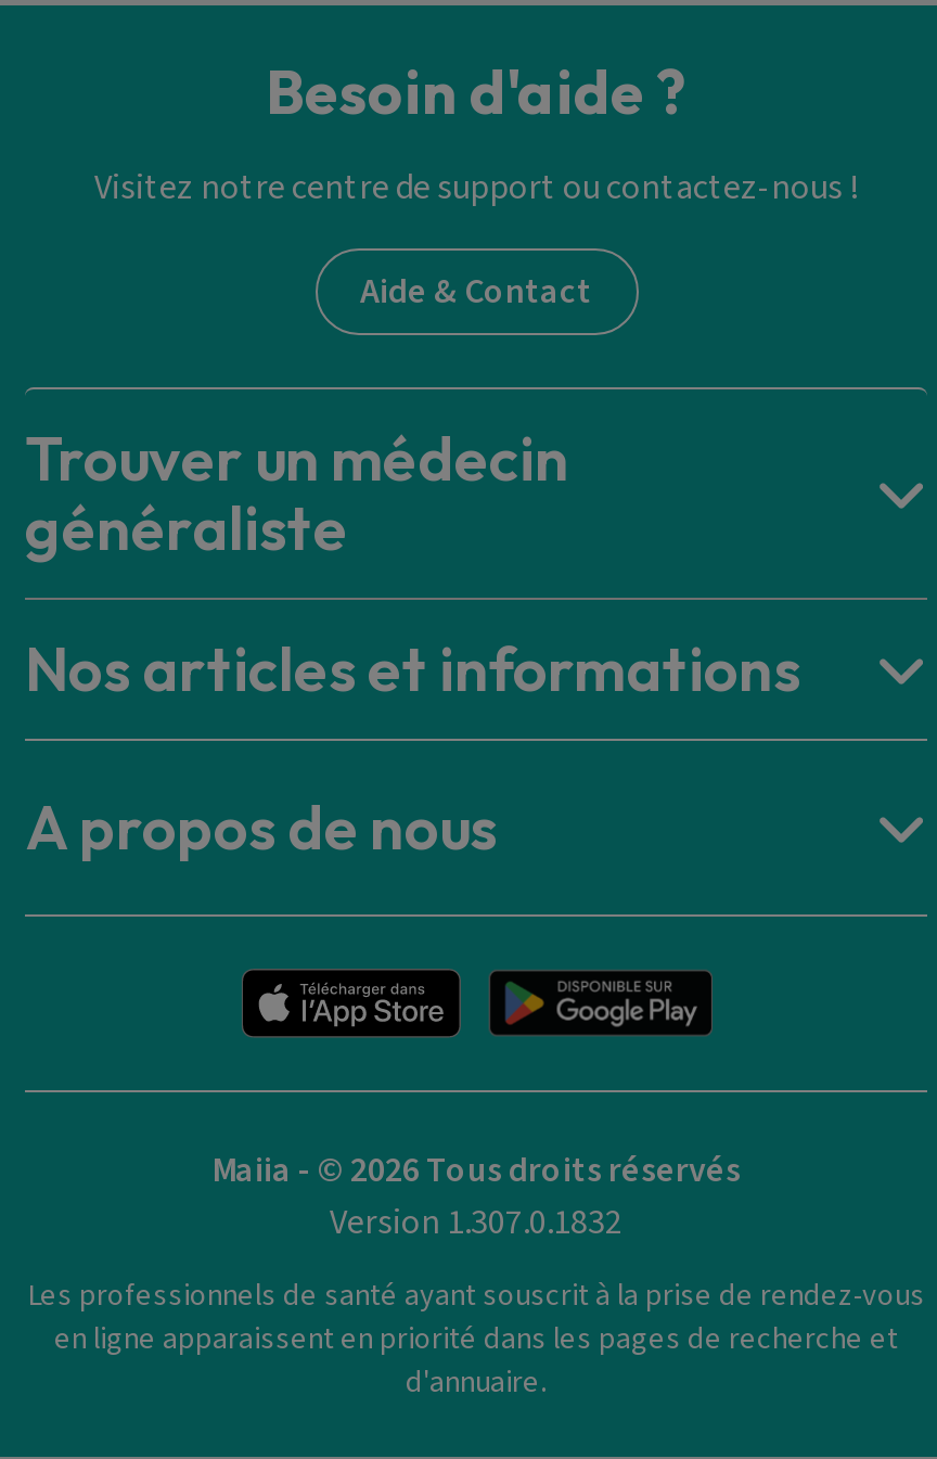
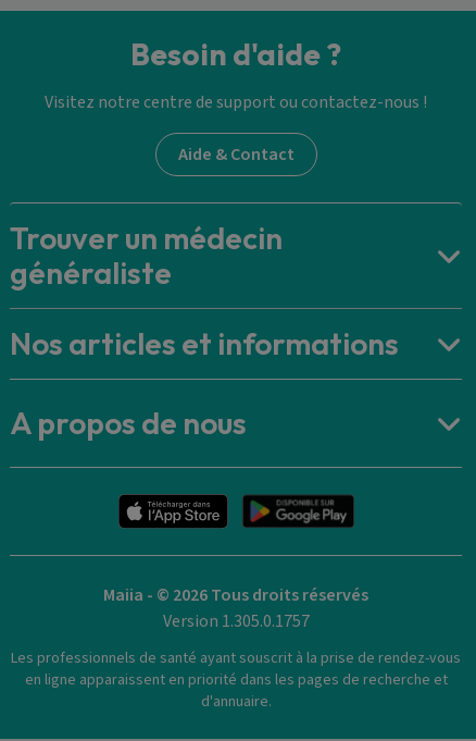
[330,1199,622,1246] Version 1.307.0.1832 -> [162,609,309,633] Version 1.305.0.1757

